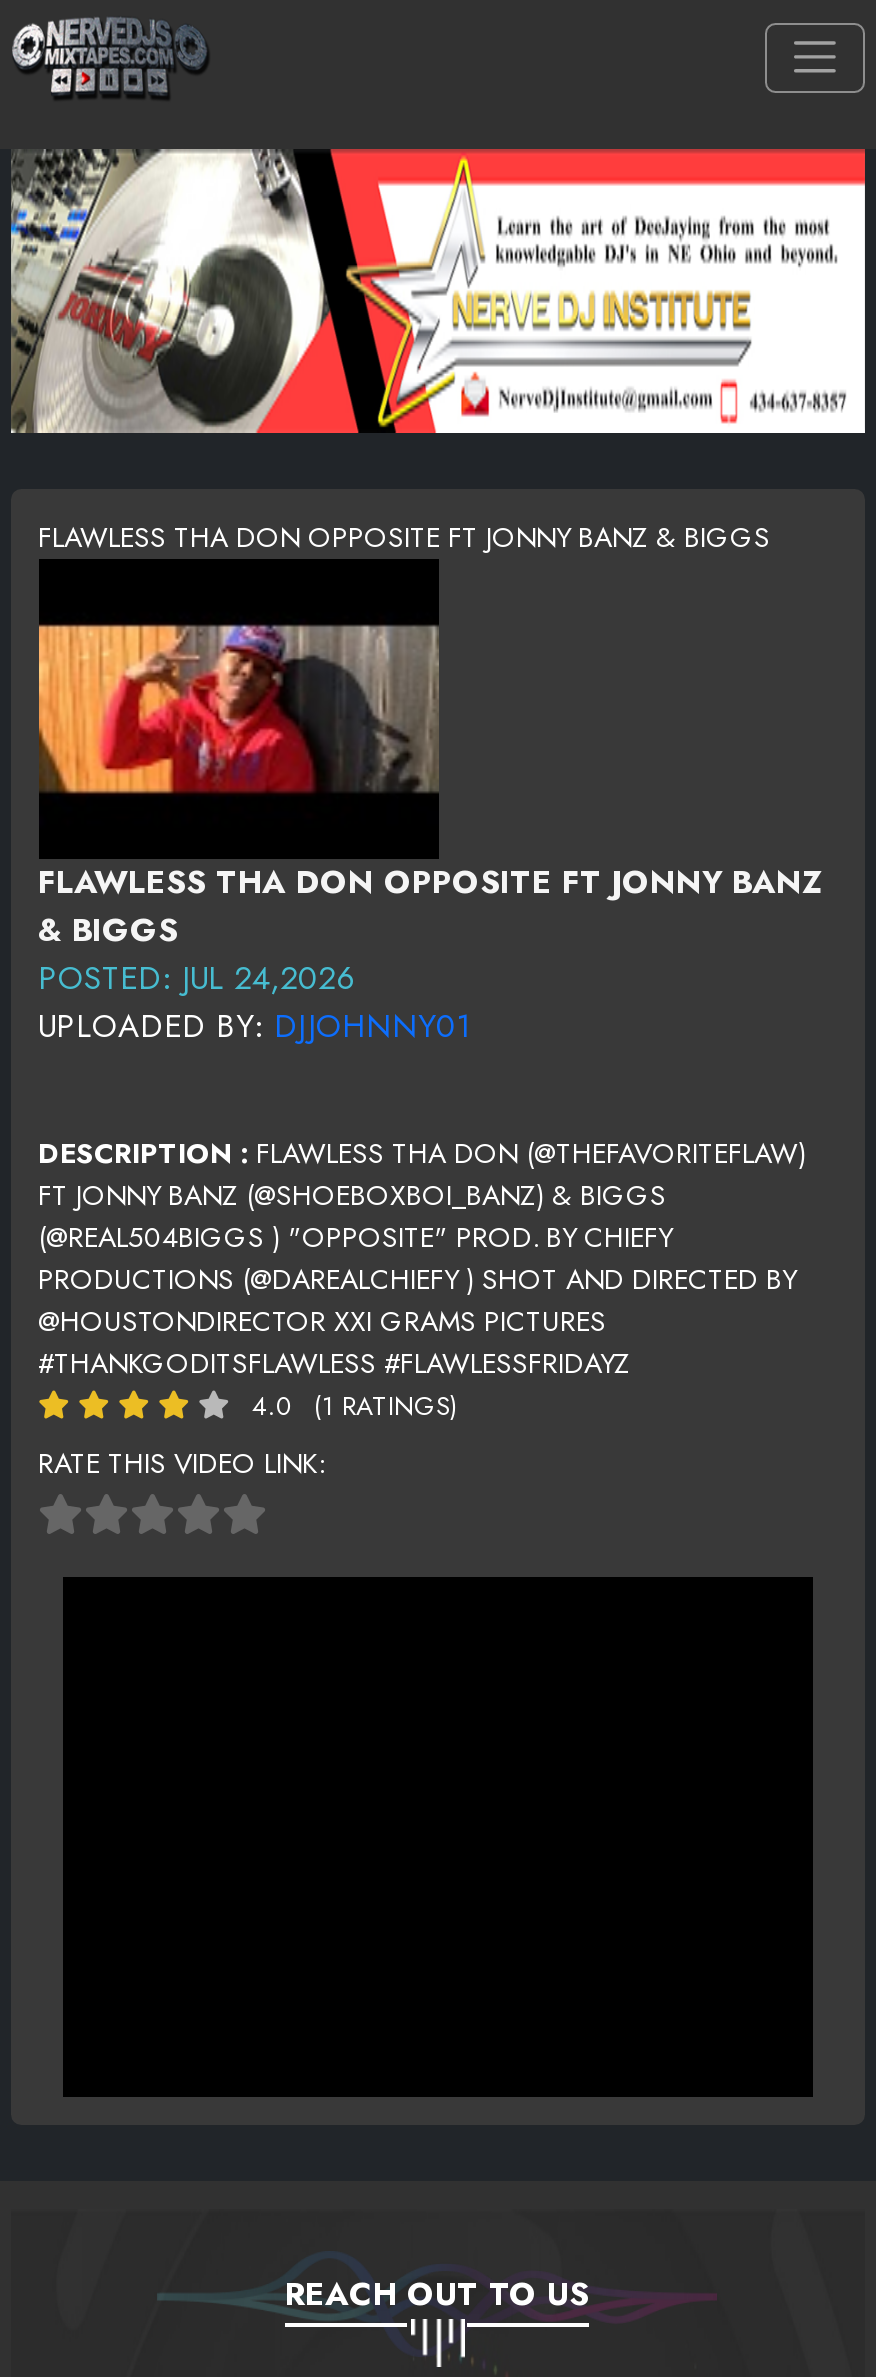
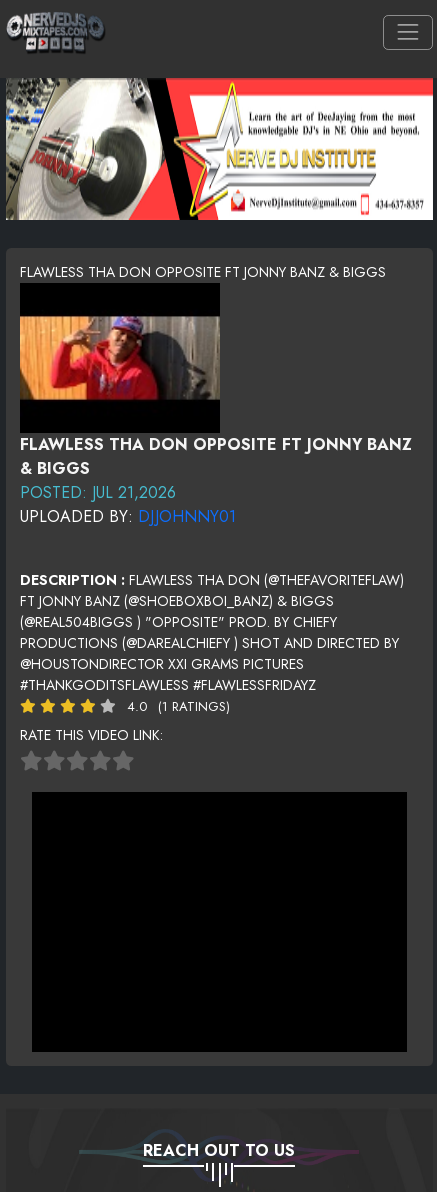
[38,955,354,1001] POSTED: JUL 24,2026 -> [19,481,175,504] POSTED: JUL 21,2026

